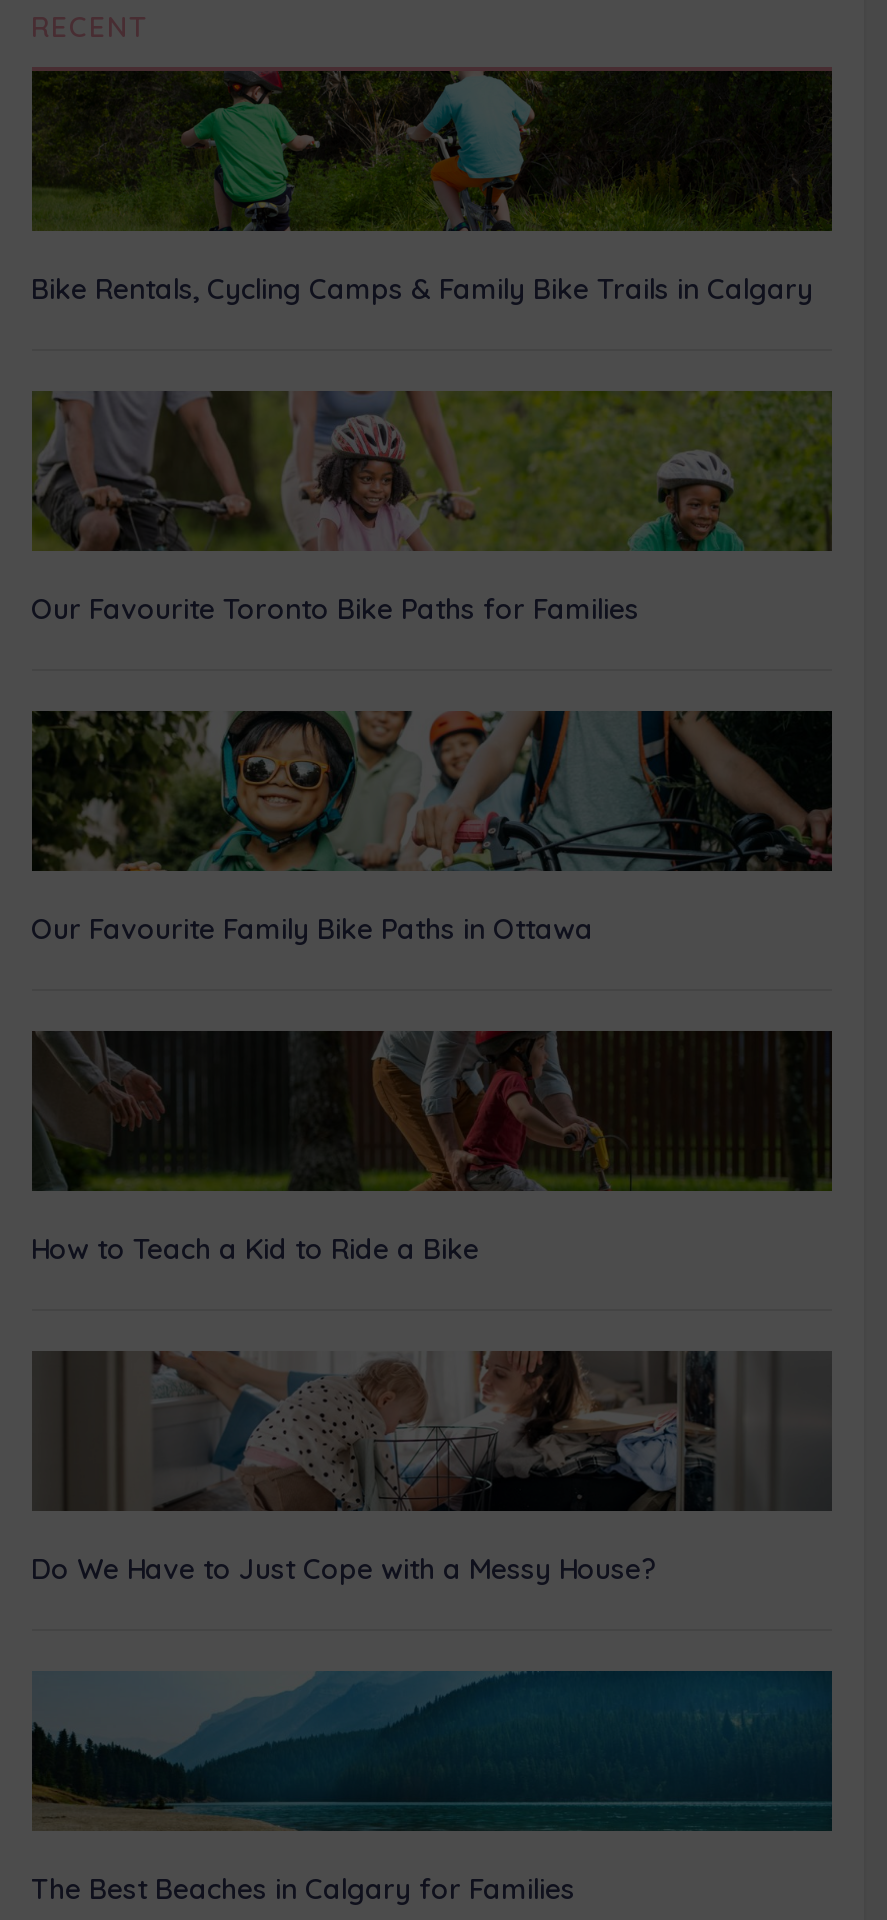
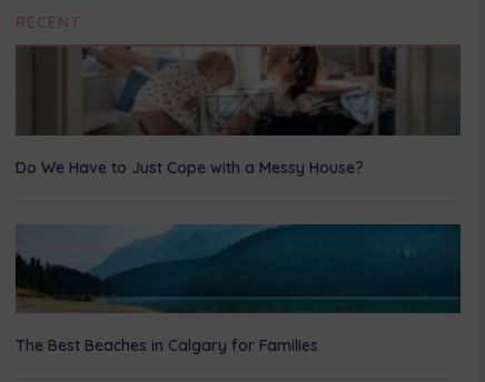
[31,69,832,307] [image] | Bike Rentals, Cycling Camps & Family Bike Trails in Calgary -> none
[30,389,834,627] [image] | Our Favourite Toronto Bike Paths for Families -> none
[30,709,834,947] [image] | Our Favourite Family Bike Paths in Ottawa -> none
[30,1029,834,1267] [image] | How to Teach a Kid to Ride a Bike -> none

